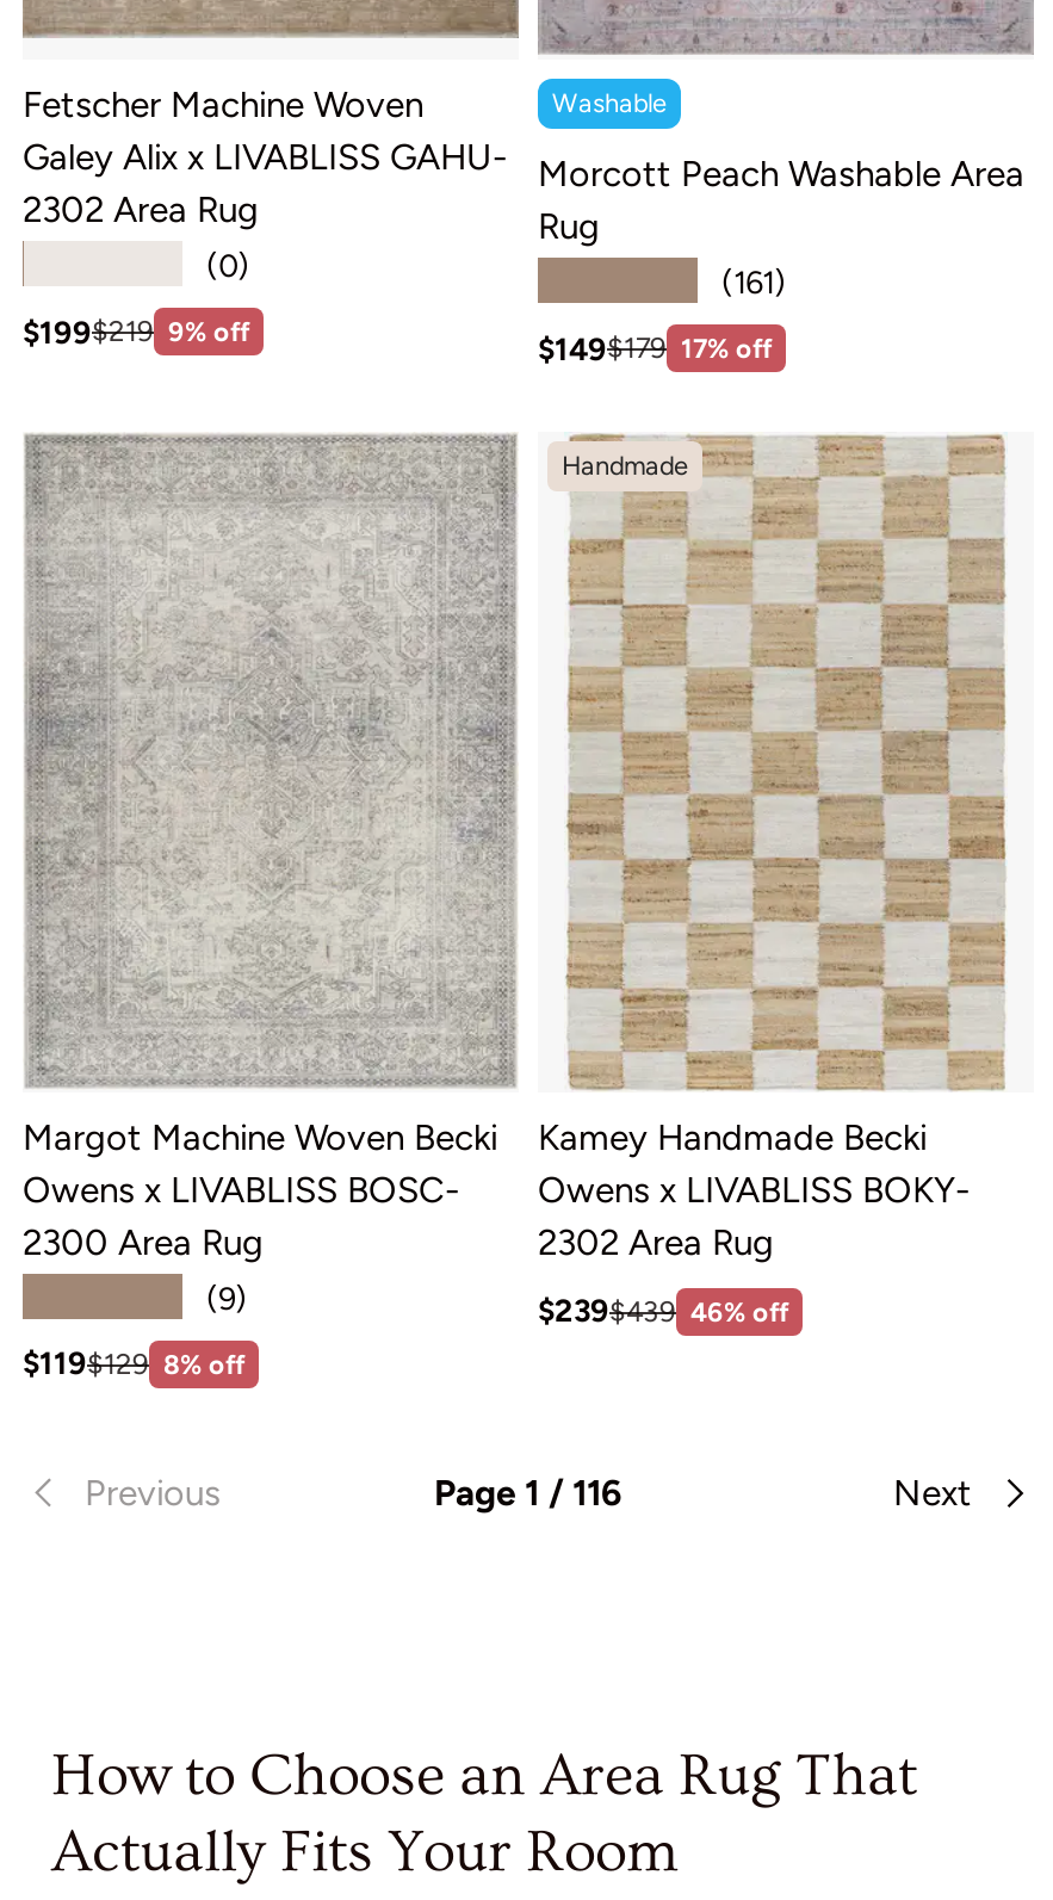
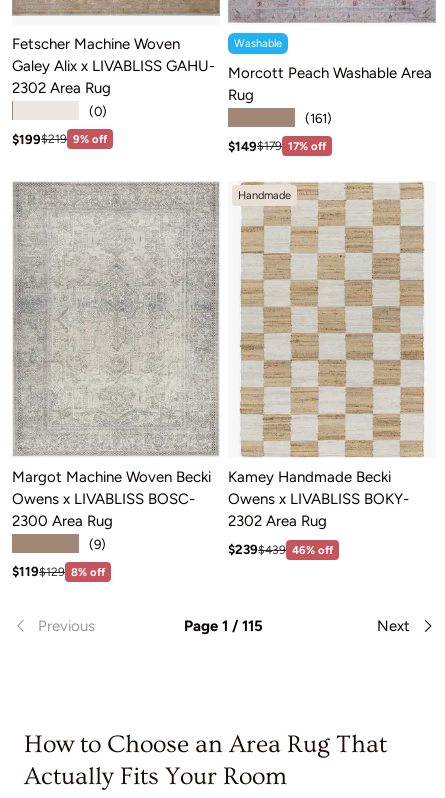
[434,1473,622,1516] Page 1 / 116 -> [184,617,263,635] Page 1 / 115

